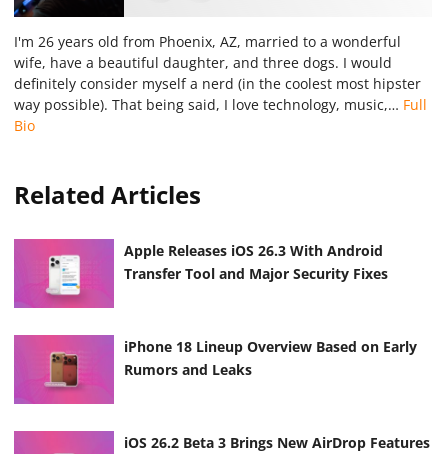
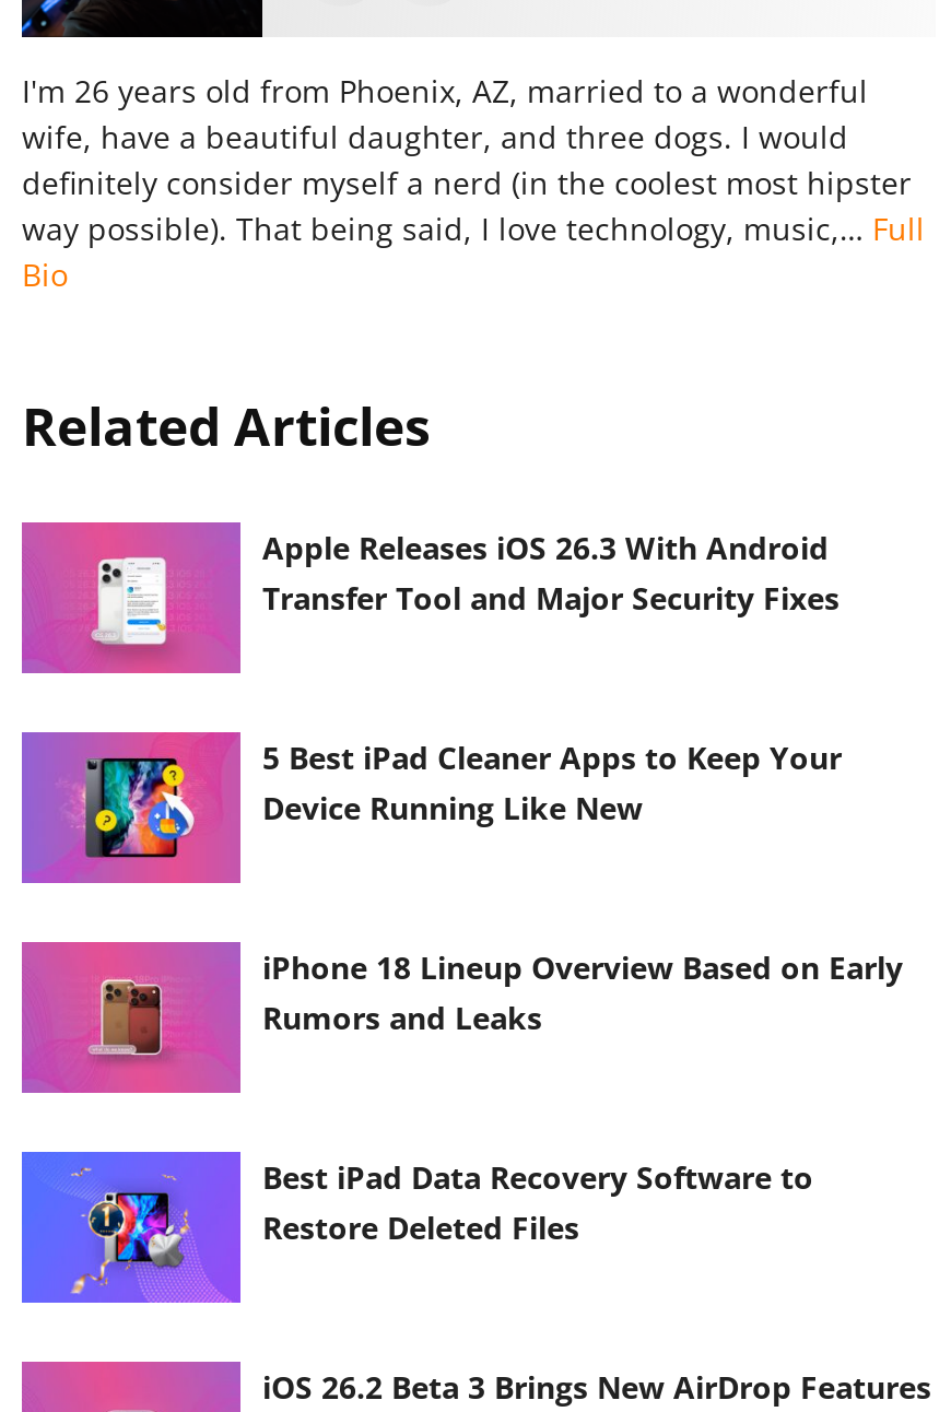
none -> [22,732,842,868] [image] | 5 Best iPad Cleaner Apps to Keep Your | Device Running Like New
none -> [20,1150,813,1305] [image] | Best iPad Data Recovery Software to | Restore Deleted Files

